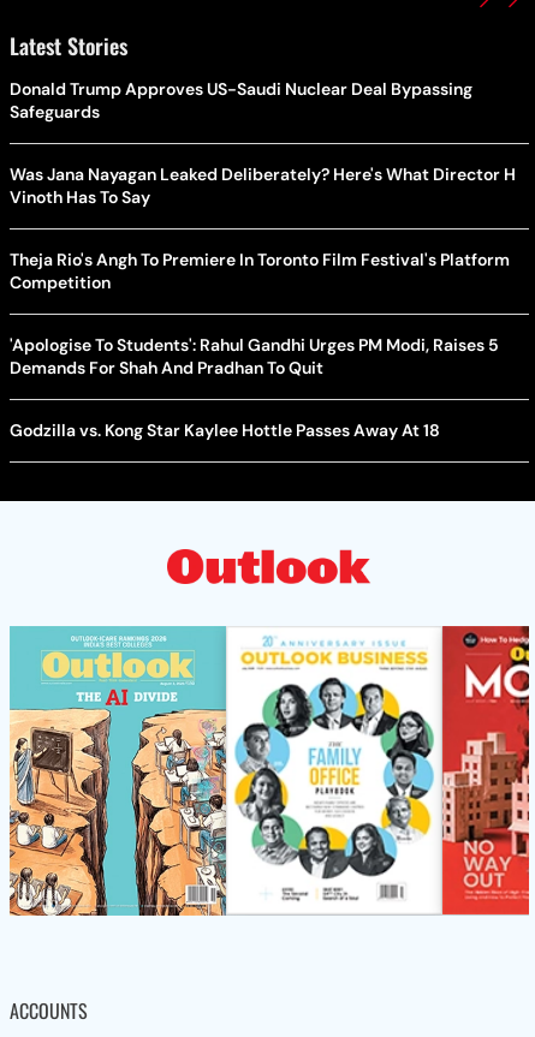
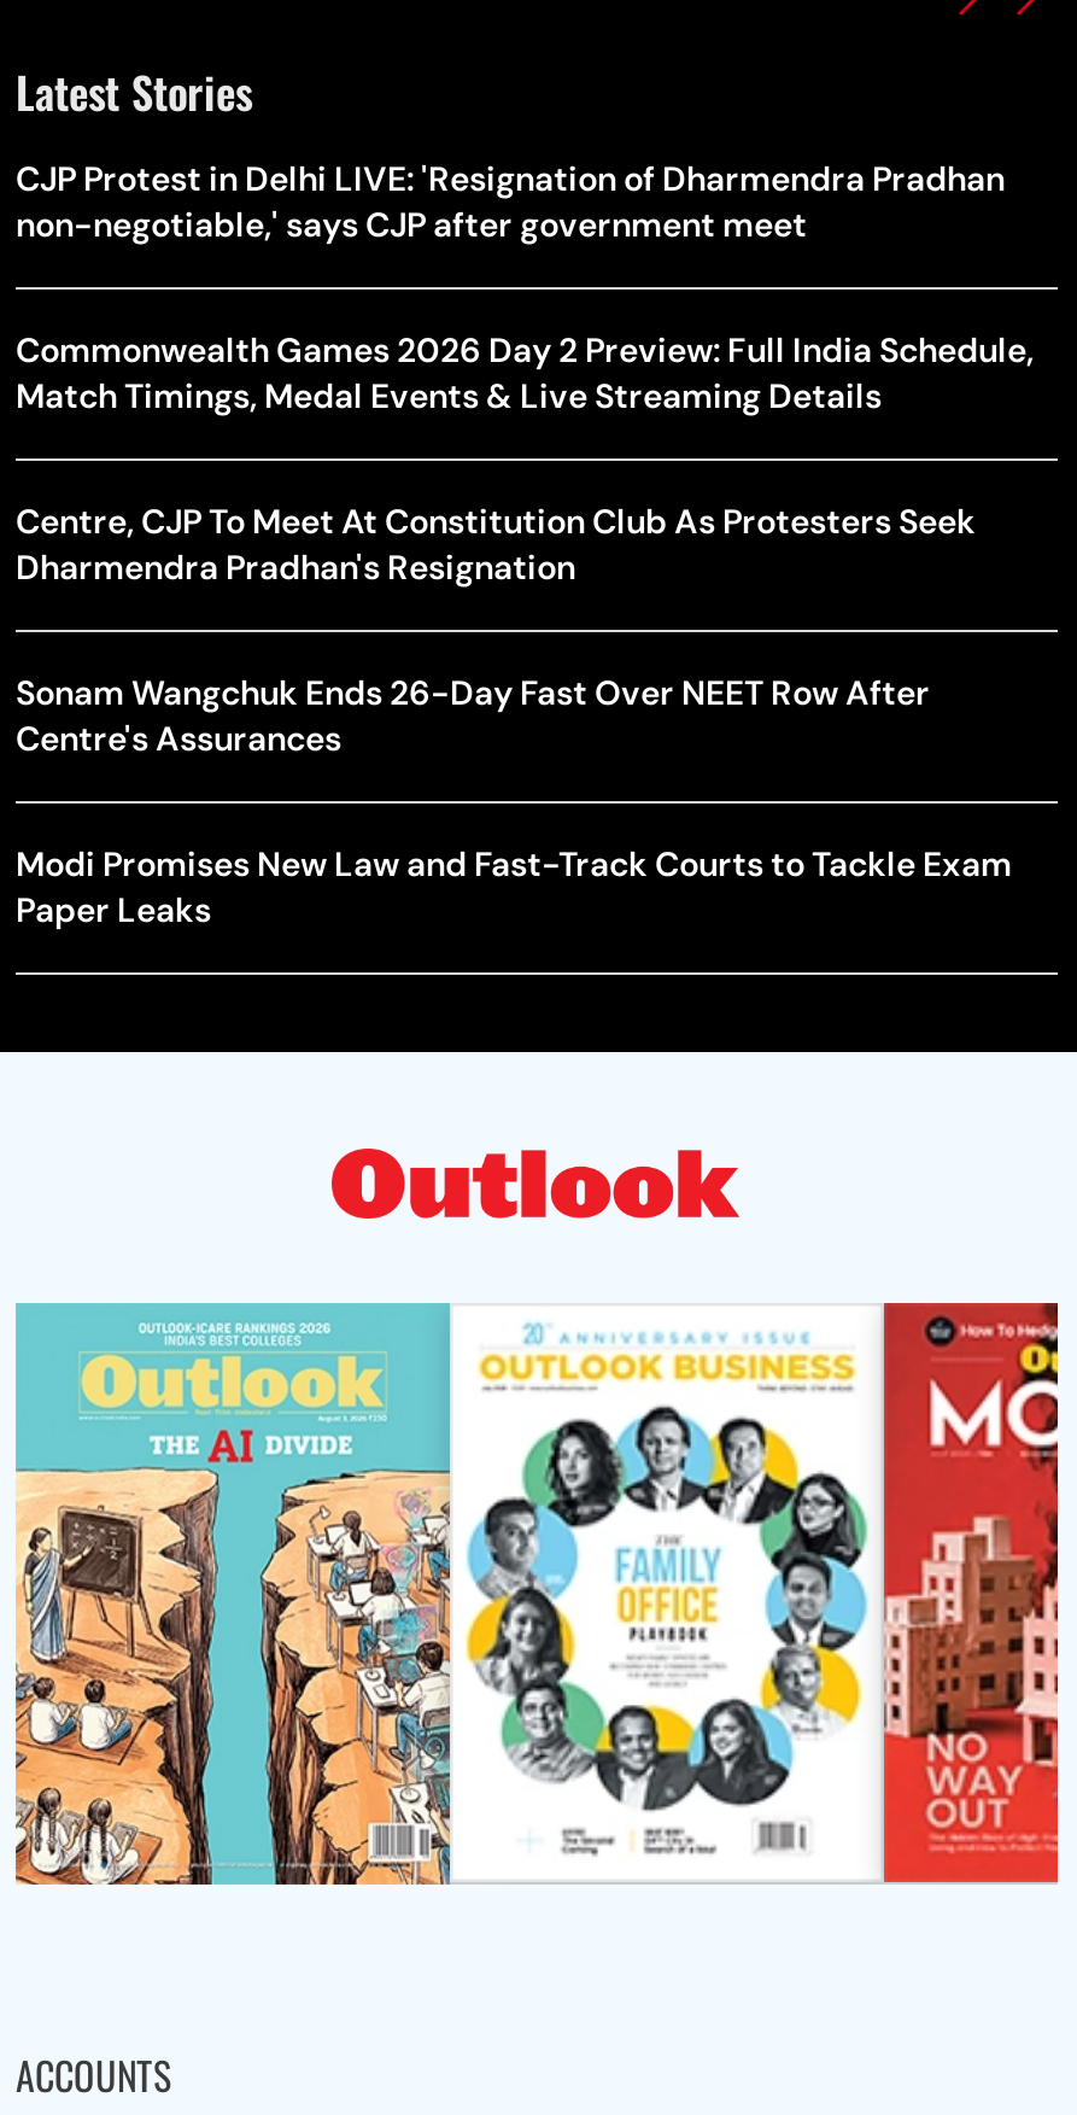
[10,78,472,123] Donald Trump Approves US-Saudi Nuclear Deal Bypassing | Safeguards -> [16,157,1005,246] CJP Protest in Delhi LIVE: 'Resignation of Dharmendra Pradhan | non-negotiable,' says CJP after government meet
[10,163,516,208] Was Jana Nayagan Leaked Deliberately? Here's What Director H | Vinoth Has To Say -> [16,328,1034,417] Commonwealth Games 2026 Day 2 Preview: Full India Schedule, | Match Timings, Medal Events & Live Streaming Details
[10,249,510,293] Theja Rio's Angh To Premiere In Toronto Film Festival's Platform | Competition -> [16,499,976,589] Centre, CJP To Meet At Constitution Club As Protesters Seek | Dharmendra Pradhan's Resignation
[10,334,499,379] 'Apologise To Students': Rahul Gandhi Urges PM Modi, Raises 5 | Demands For Shah And Pradhan To Quit -> [16,671,930,760] Sonam Wangchuk Ends 26-Day Fast Over NEET Row After | Centre's Assurances
[10,419,440,441] Godzilla vs. Kong Star Kaylee Hottle Passes Away At 18 -> [16,842,1012,931] Modi Promises New Law and Fast-Track Courts to Tackle Exam | Paper Leaks

